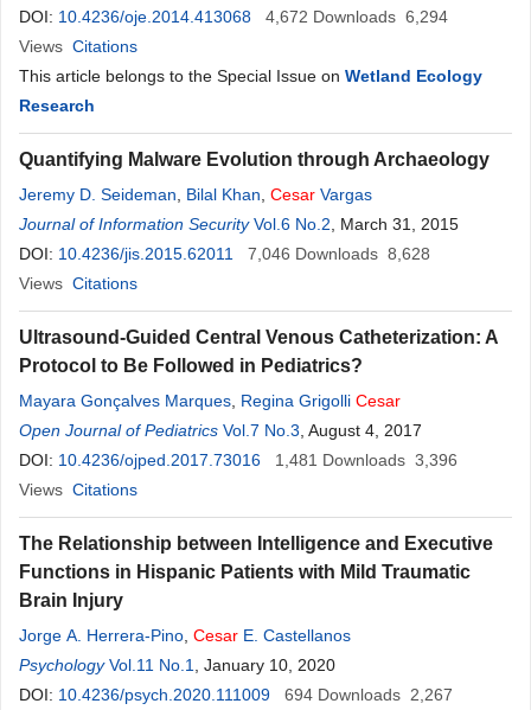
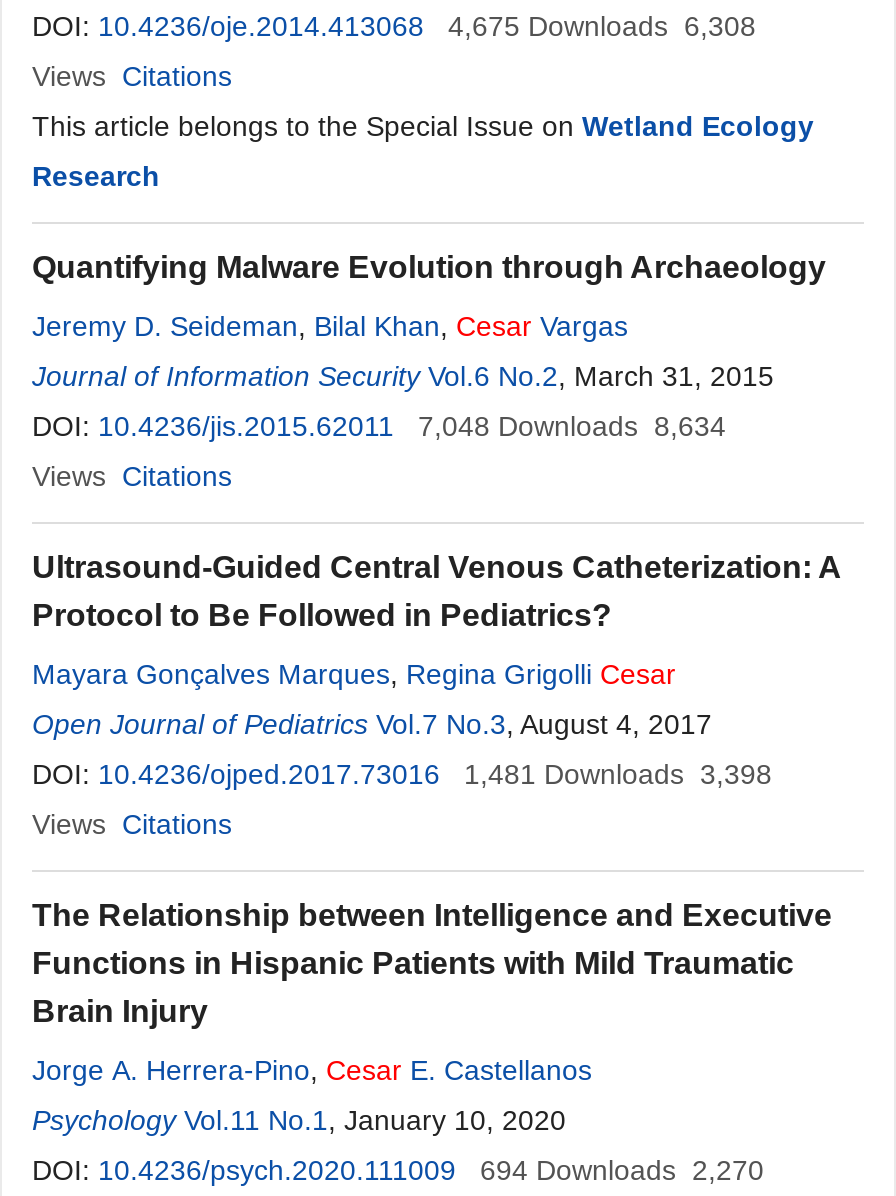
[19,7,448,26] DOI: 10.4236/oje.2014.413068 4,672 Downloads 6,294 -> [32,10,756,42] DOI: 10.4236/oje.2014.413068 4,675 Downloads 6,308
[19,244,430,263] DOI: 10.4236/jis.2015.62011 7,046 Downloads 8,628 -> [32,410,726,442] DOI: 10.4236/jis.2015.62011 7,048 Downloads 8,634
[19,450,458,469] DOI: 10.4236/ojped.2017.73016 1,481 Downloads 3,396 -> [32,758,772,790] DOI: 10.4236/ojped.2017.73016 1,481 Downloads 3,398
[19,685,453,704] DOI: 10.4236/psych.2020.111009 694 Downloads 2,267 -> [32,1154,764,1186] DOI: 10.4236/psych.2020.111009 694 Downloads 2,270

